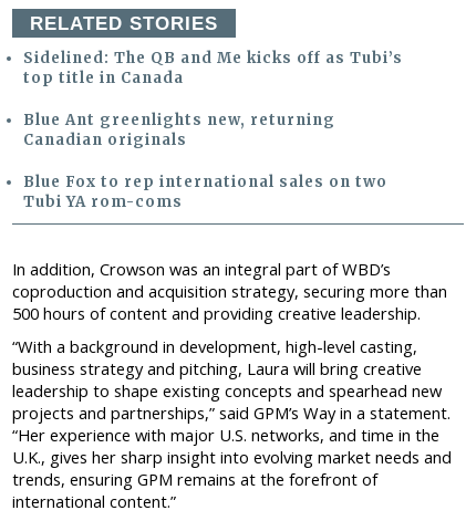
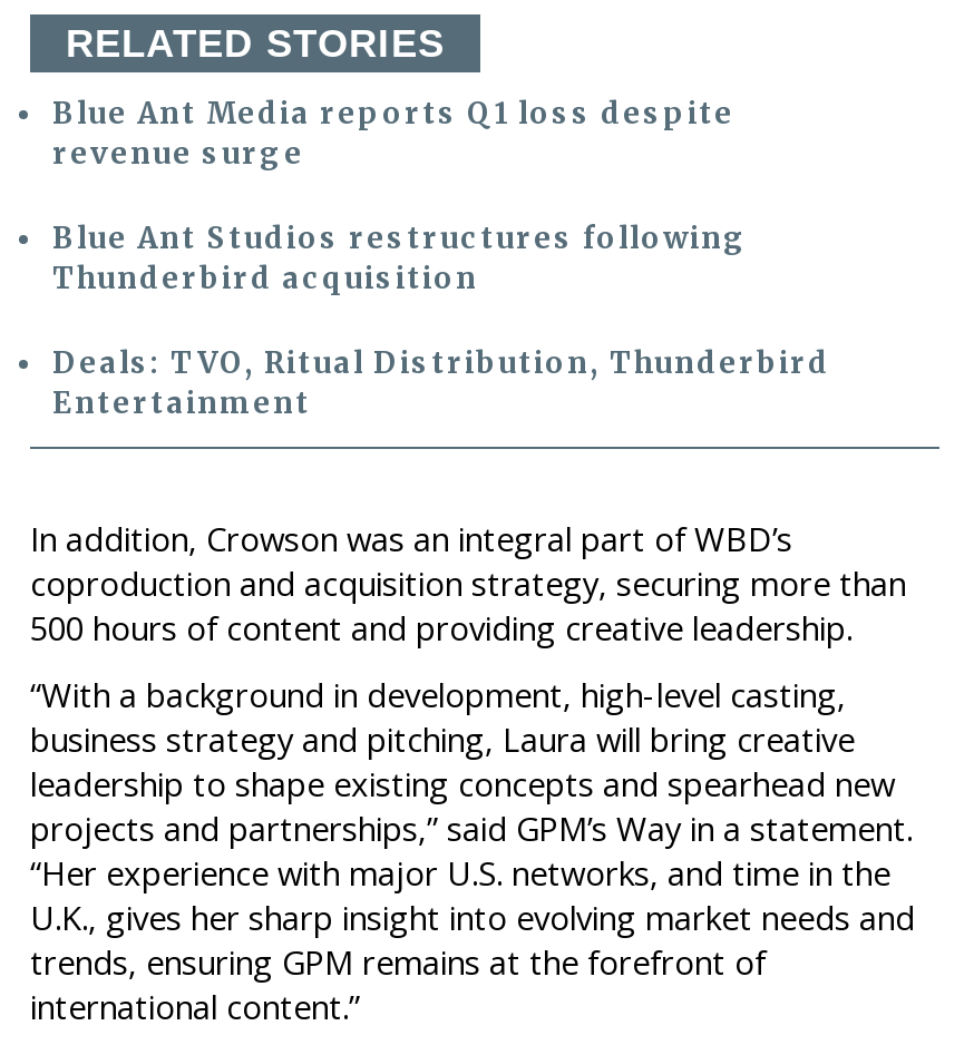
[23,49,403,88] Sidelined: The QB and Me kicks off as Tubi’s | top title in Canada -> [52,96,734,174] Blue Ant Media reports Q1 loss despite | revenue surge
[23,111,335,150] Blue Ant greenlights new, returning | Canadian originals -> [52,221,748,299] Blue Ant Studios restructures following | Thunderbird acquisition
[23,173,387,212] Blue Fox to rep international sales on two | Tubi YA rom-coms -> [52,345,830,423] Deals: TVO, Ritual Distribution, Thunderbird | Entertainment

